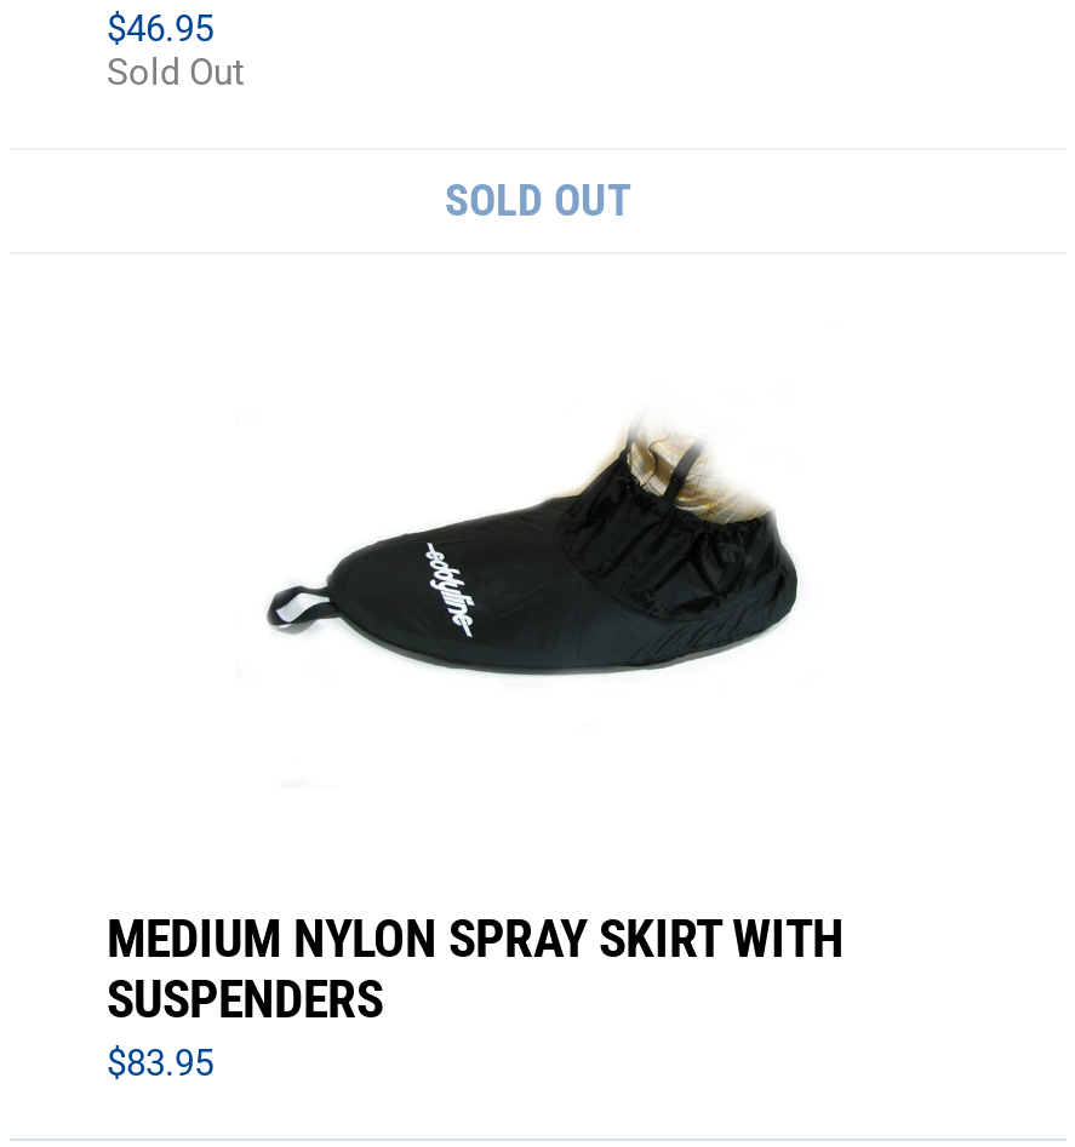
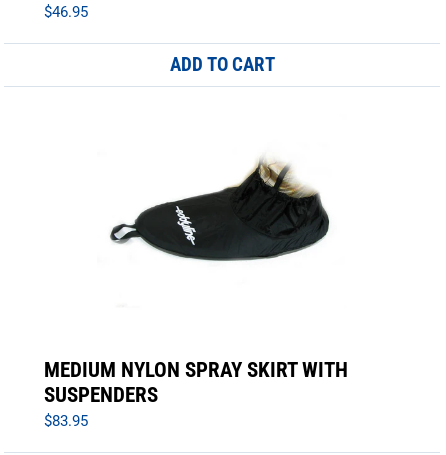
[107,51,631,228] Sold Out | SOLD OUT -> [169,54,274,76] ADD TO CART

